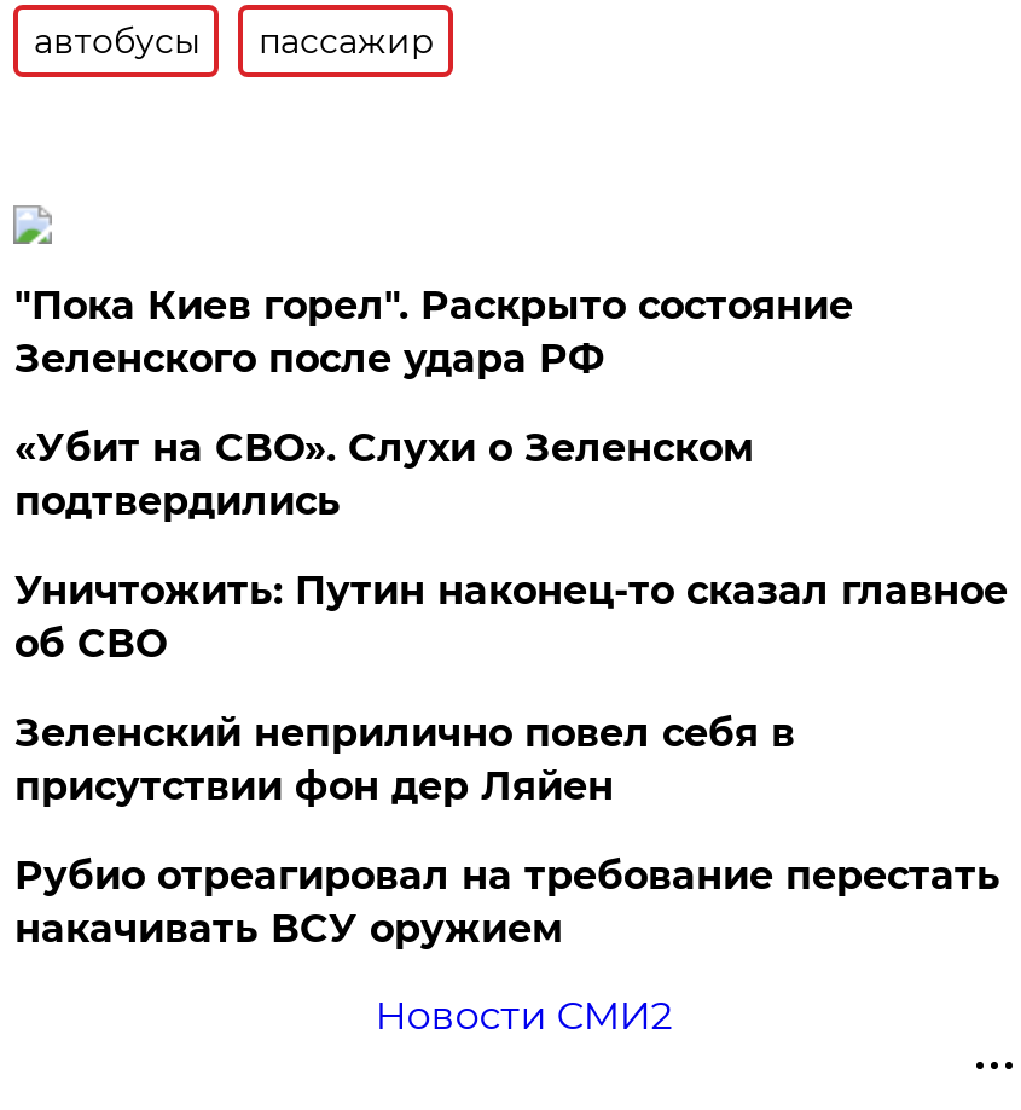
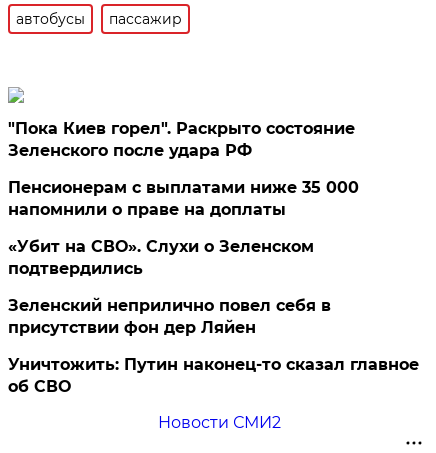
none -> [8,178,359,219] Пенсионерам с выплатами ниже 35 000 | напомнили о праве на доплаты
moved [14,425,754,524] -> [8,237,314,278]: «Убит на СВО». Слухи о Зеленском | подтвердились
moved [14,567,1007,666] -> [8,355,419,396]: Уничтожить: Путин наконец-то сказал главное | об СВО
[14,852,1000,952] Рубио отреагировал на требование перестать | накачивать ВСУ оружием -> none

